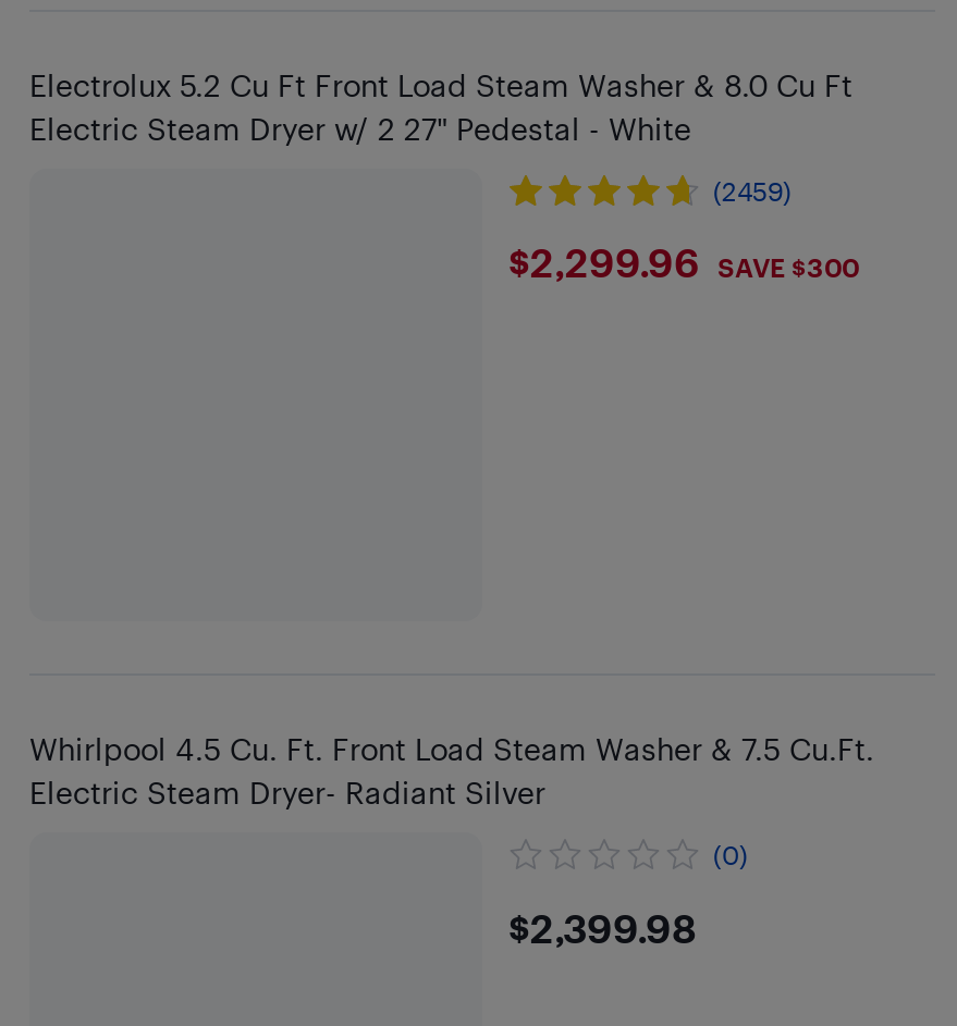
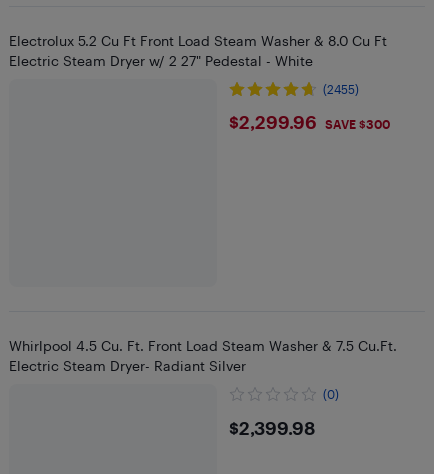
[713,175,792,206] (2459) -> [323,82,359,96] (2455)

